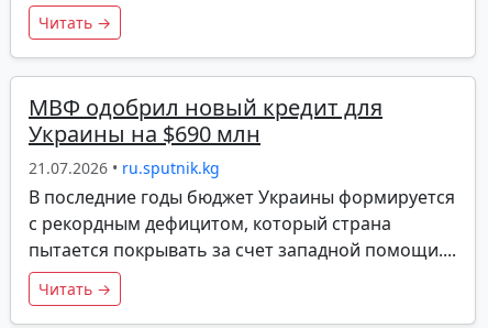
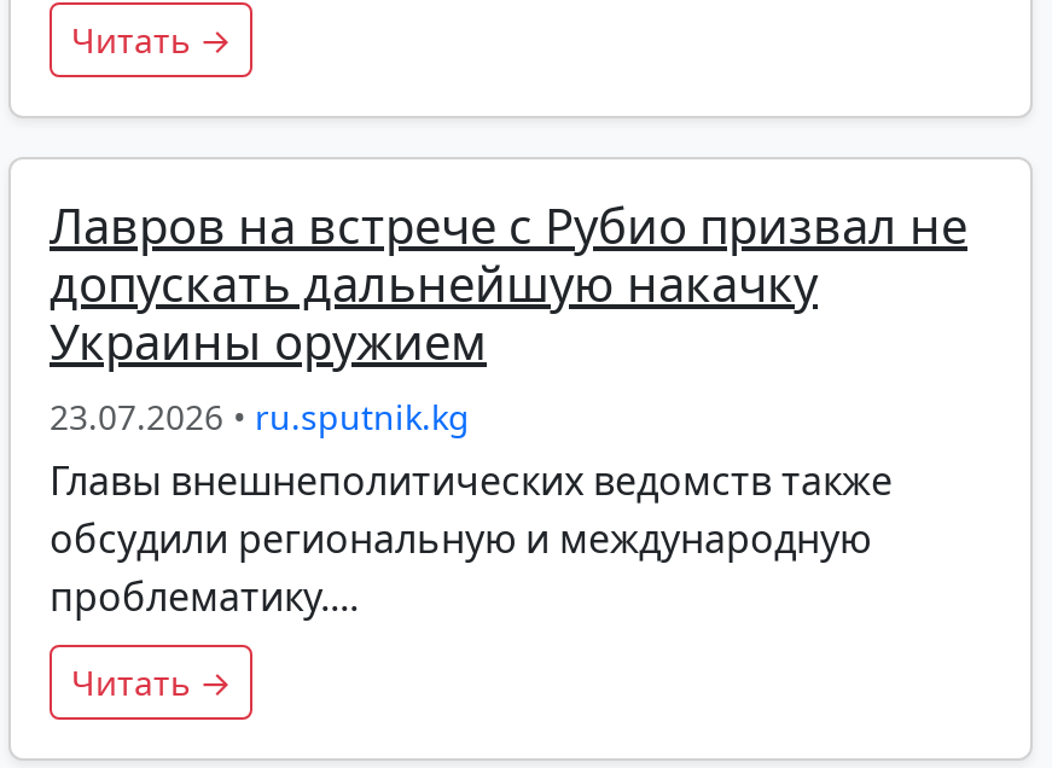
[29,92,456,262] МВФ одобрил новый кредит для | Украины на $690 млн | 21.07.2026 • ru.sputnik.kg | В последние годы бюджет Украины формируется | с рекордным дефицитом, который страна | пытается покрывать за счет западной помощи.... -> [50,193,967,623] Лавров на встрече с Рубио призвал не | допускать дальнейшую накачку | Украины оружием | 23.07.2026 • ru.sputnik.kg | Главы внешнеполитических ведомств также | обсудили региональную и международную | проблематику....

